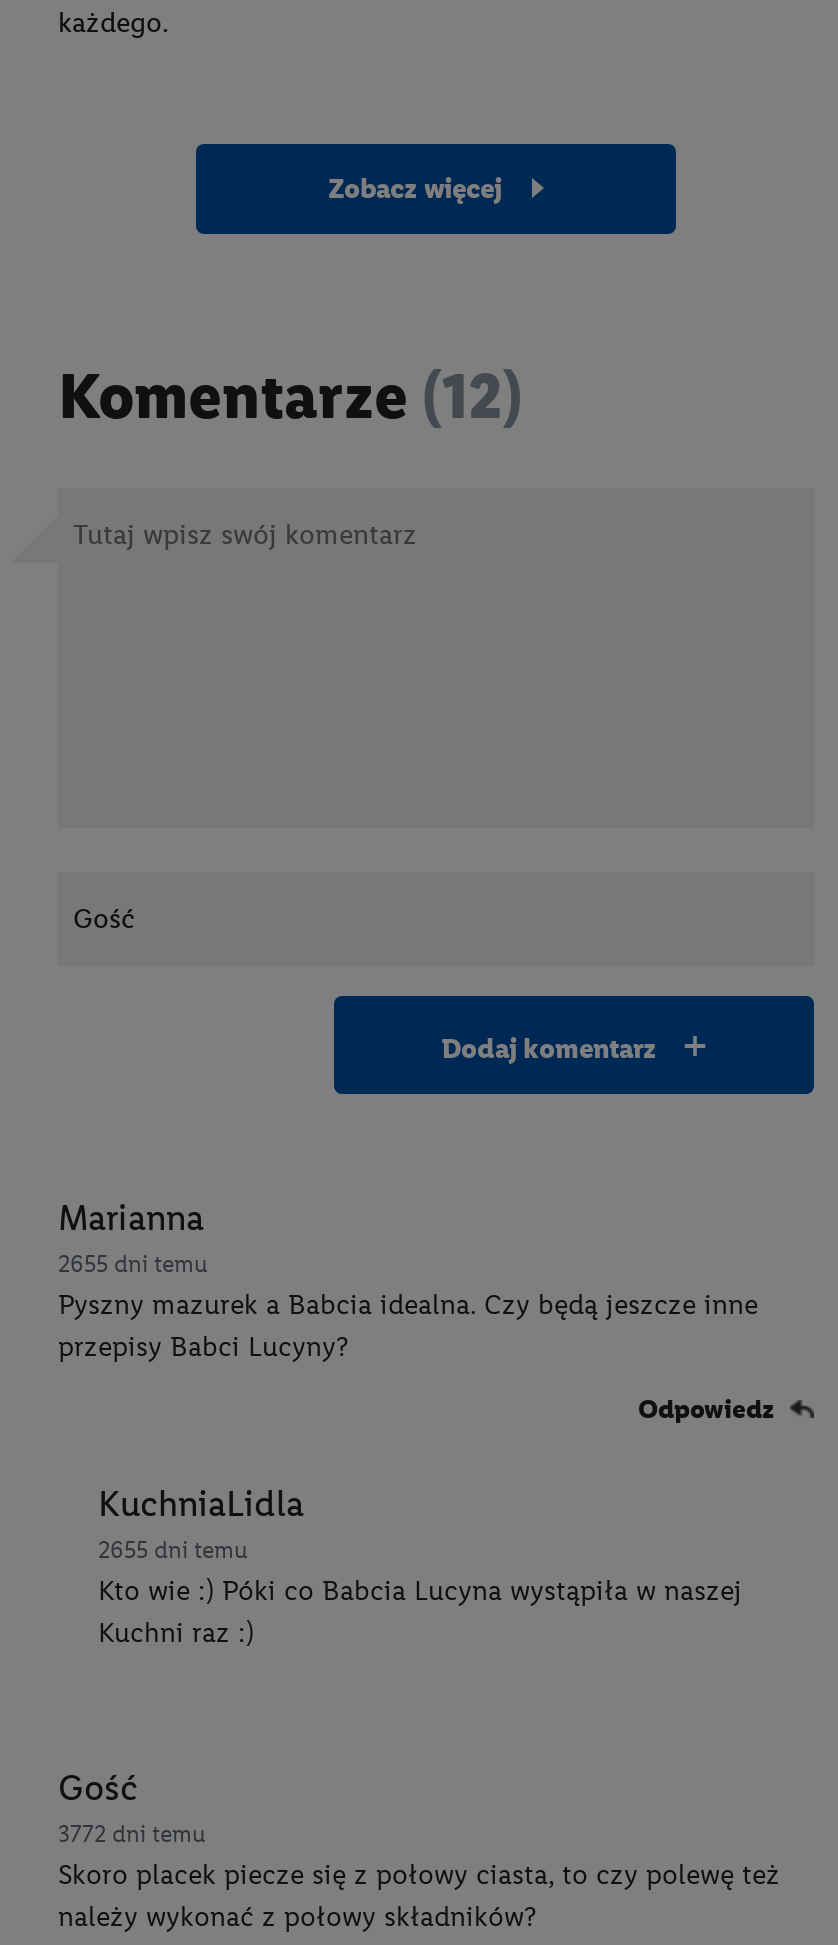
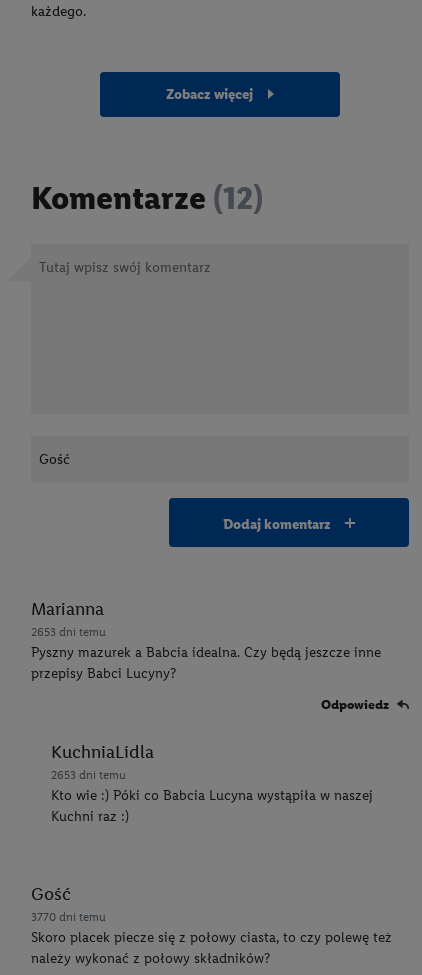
[58,1251,208,1279] 2655 dni temu -> [31,625,106,639] 2653 dni temu
[98,1537,248,1565] 2655 dni temu -> [51,768,126,782] 2653 dni temu
[58,1821,206,1849] 3772 dni temu -> [31,910,106,924] 3770 dni temu

